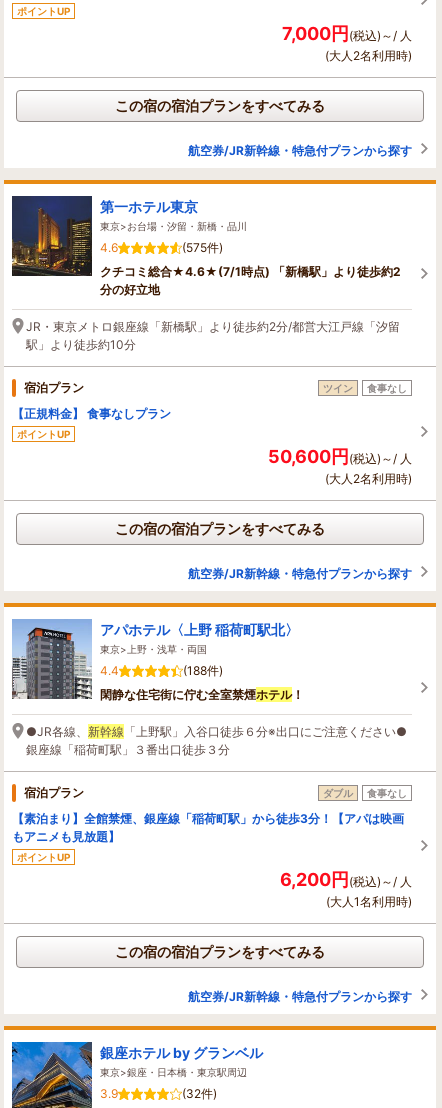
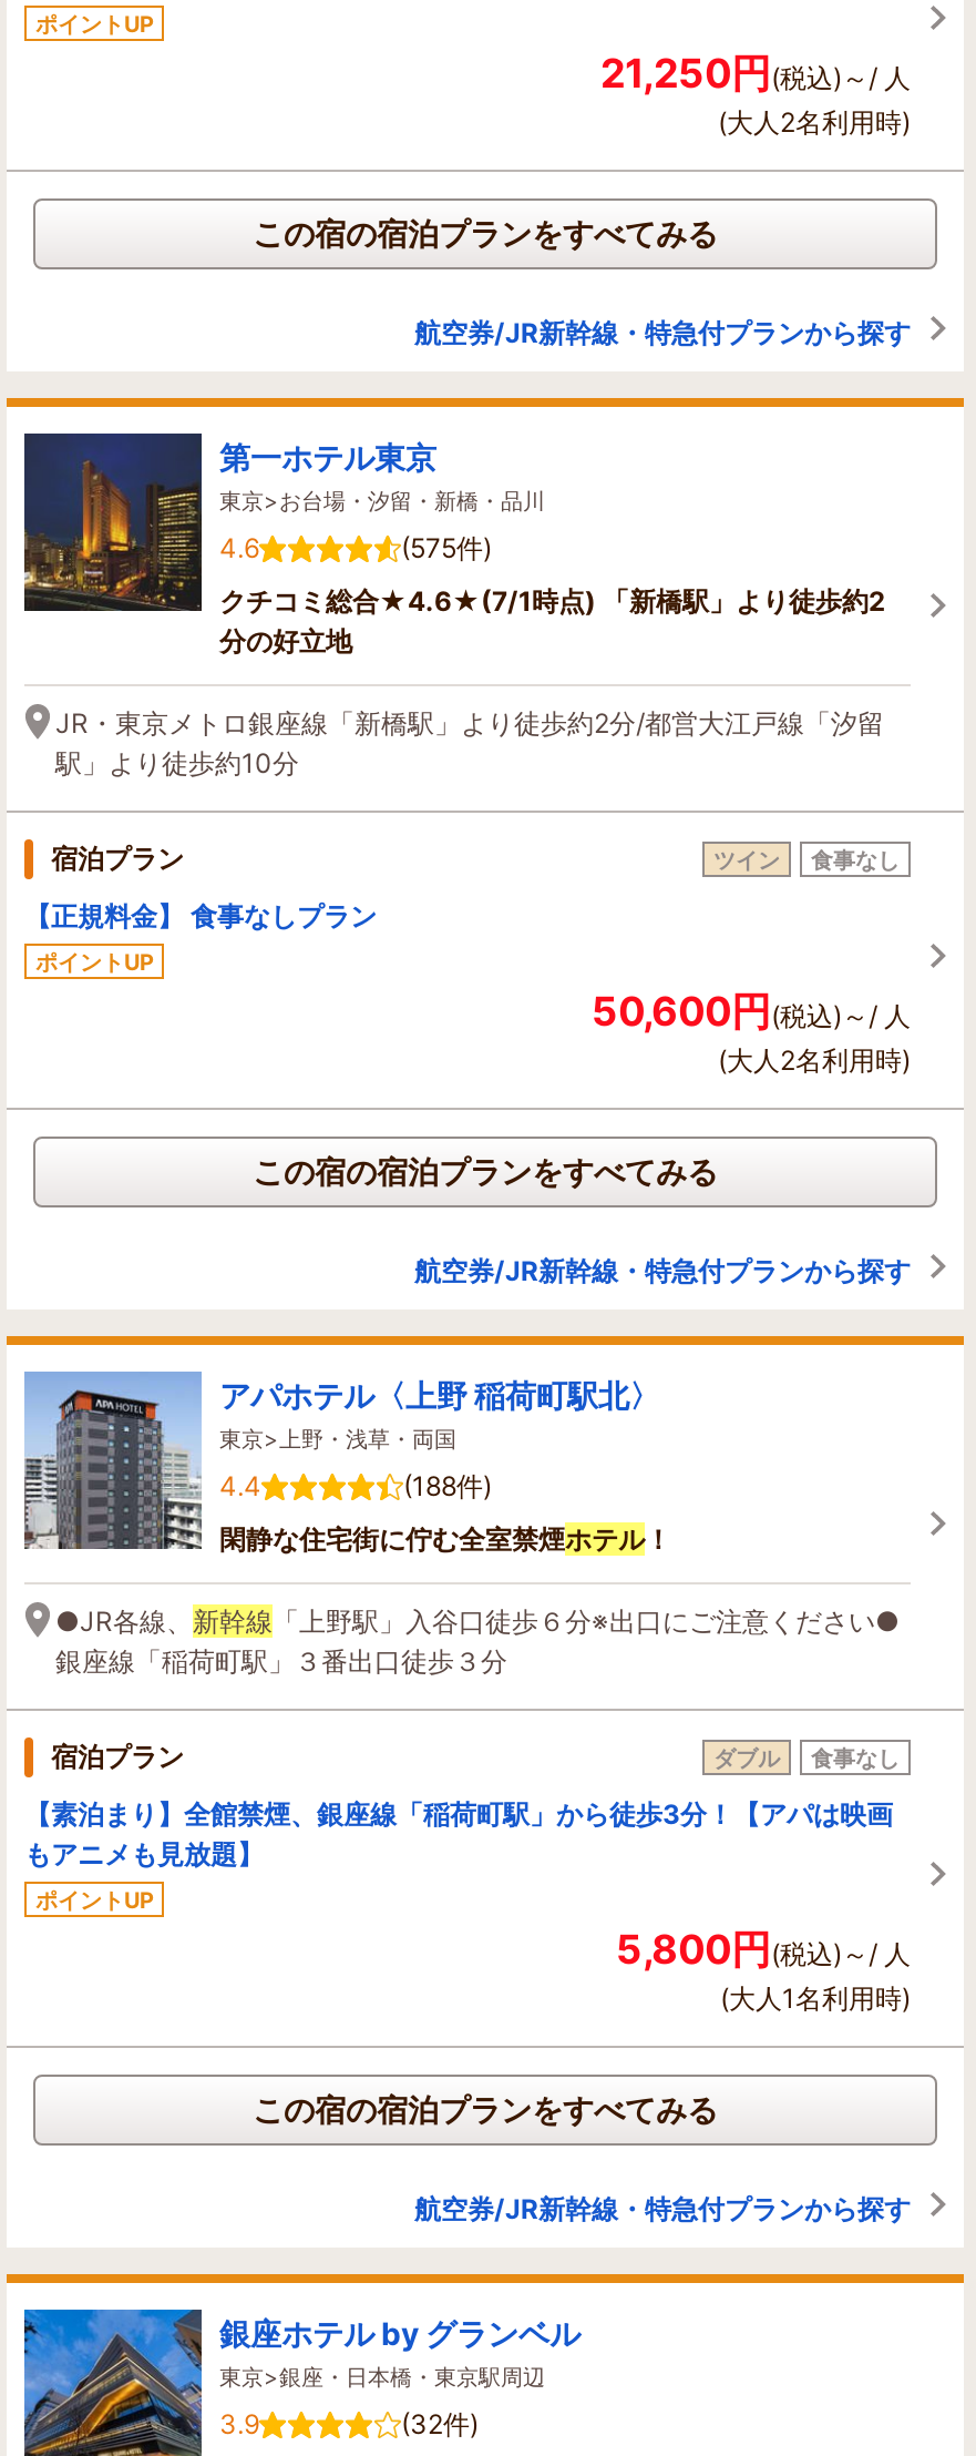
[282,23,412,44] 7,000円(税込)～/ 人 -> [600,49,911,96] 21,250円(税込)～/ 人
[280,869,412,890] 6,200円(税込)～/ 人 -> [616,1925,911,1972] 5,800円(税込)～/ 人

